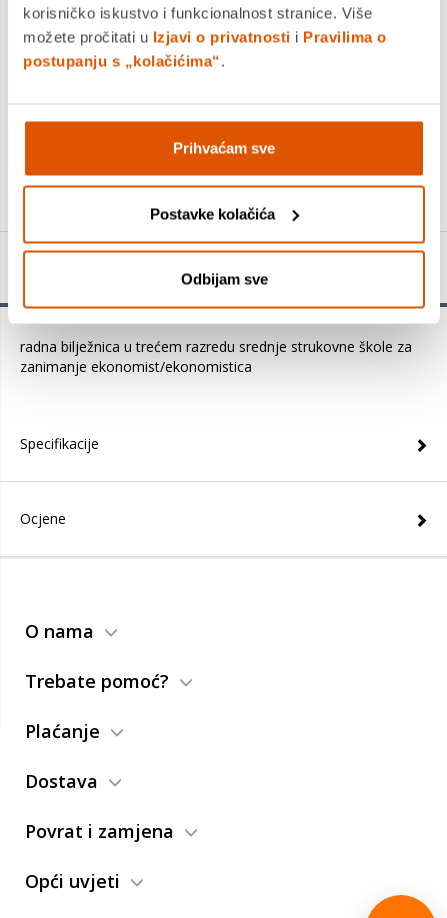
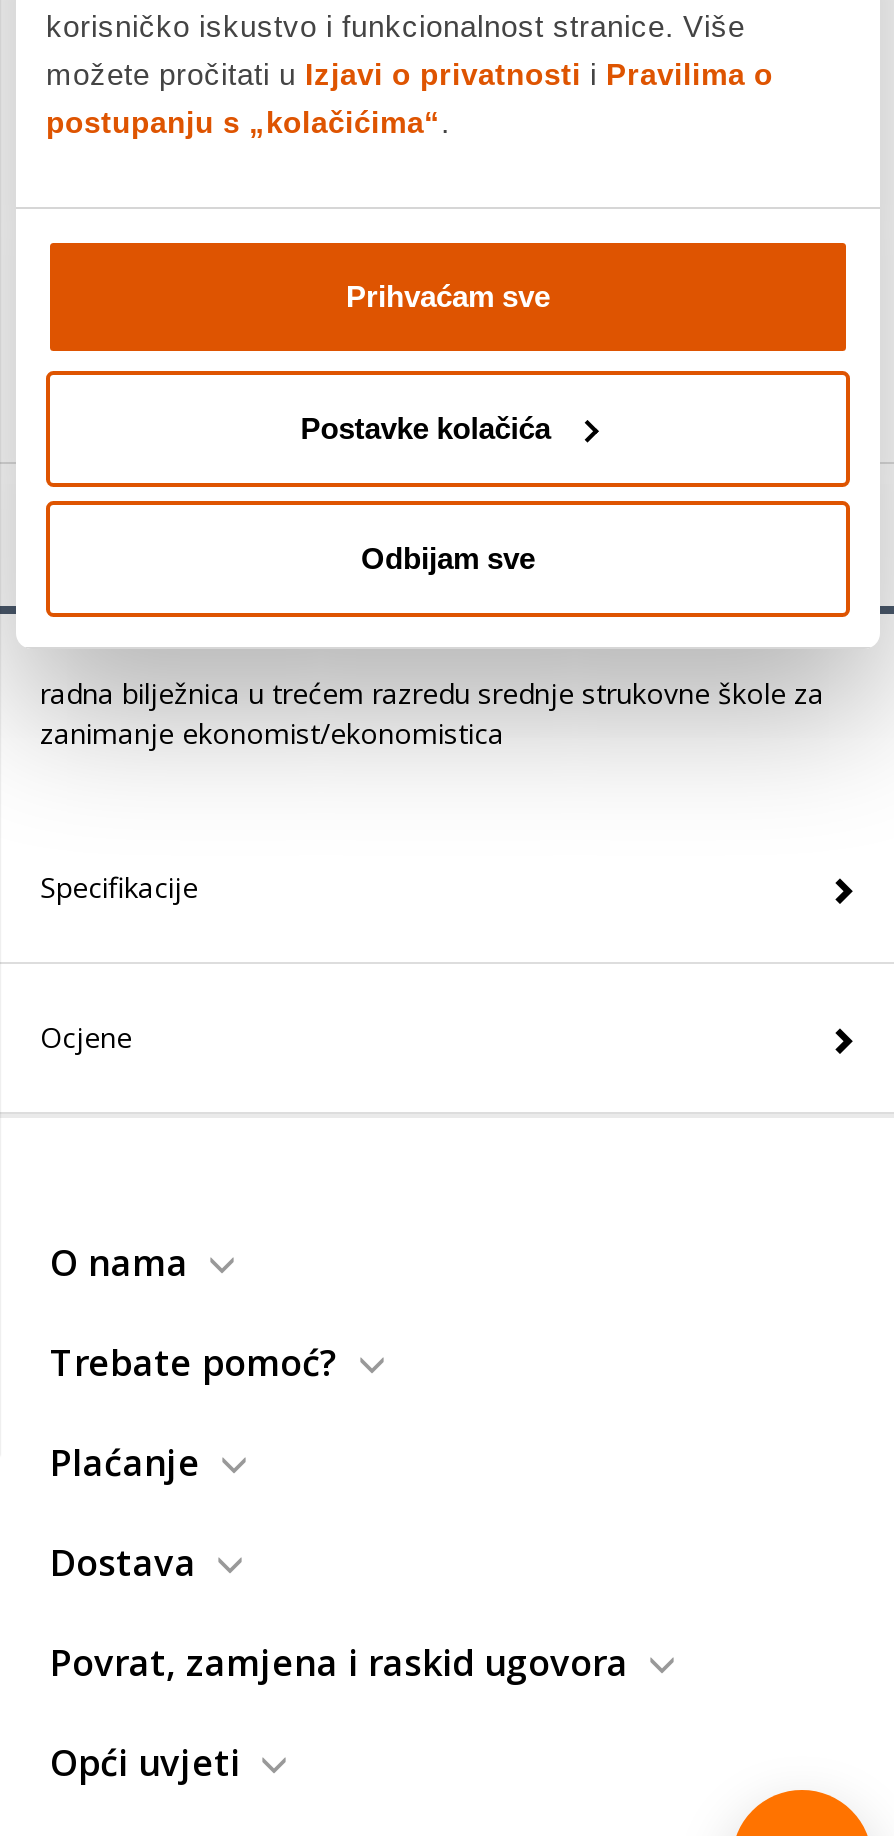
[25,819,174,843] Povrat i zamjena -> [50,1638,628,1686] Povrat, zamjena i raskid ugovora

